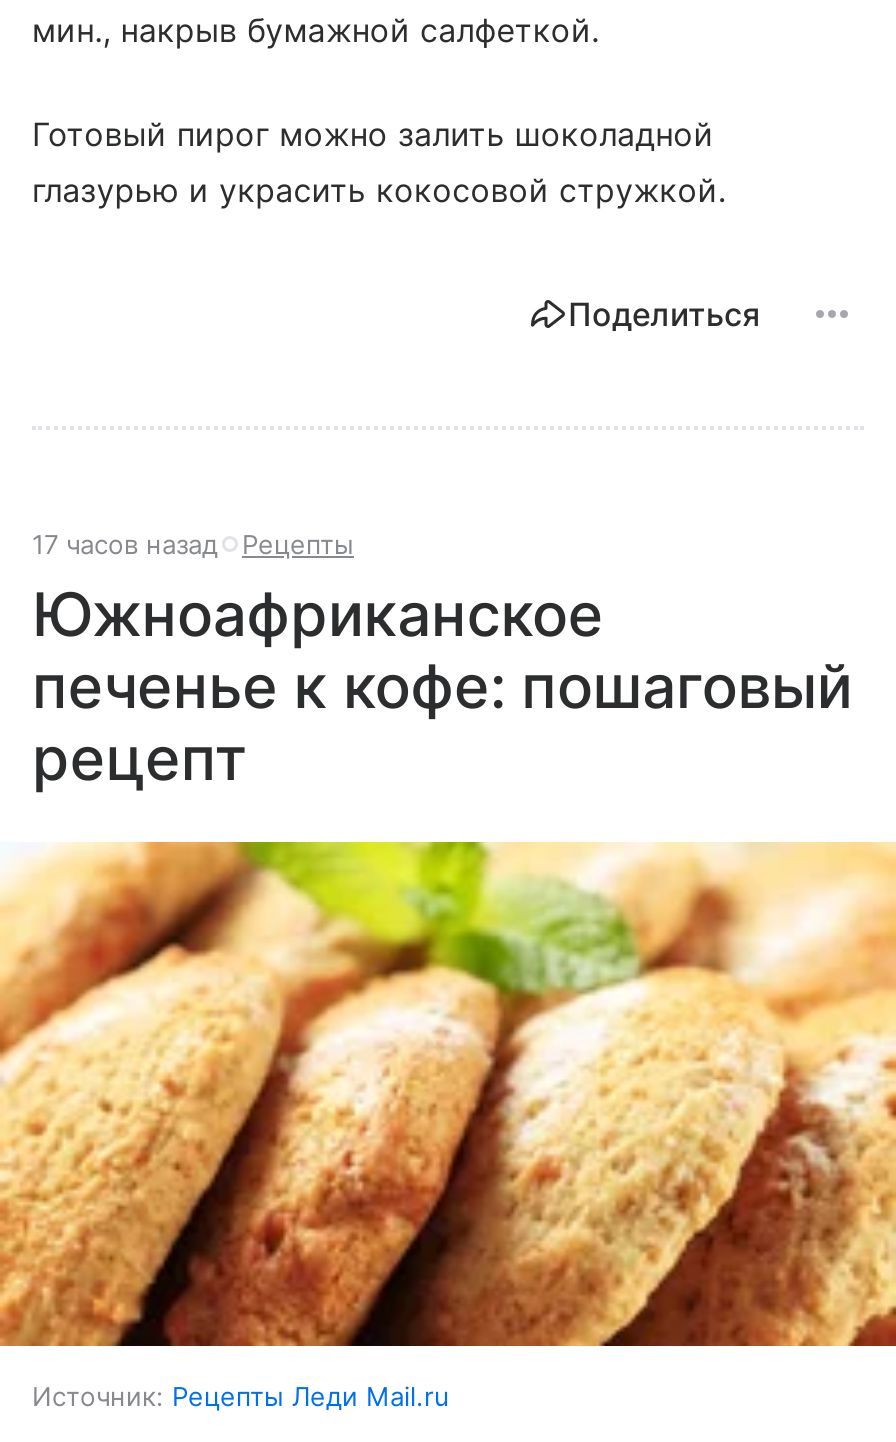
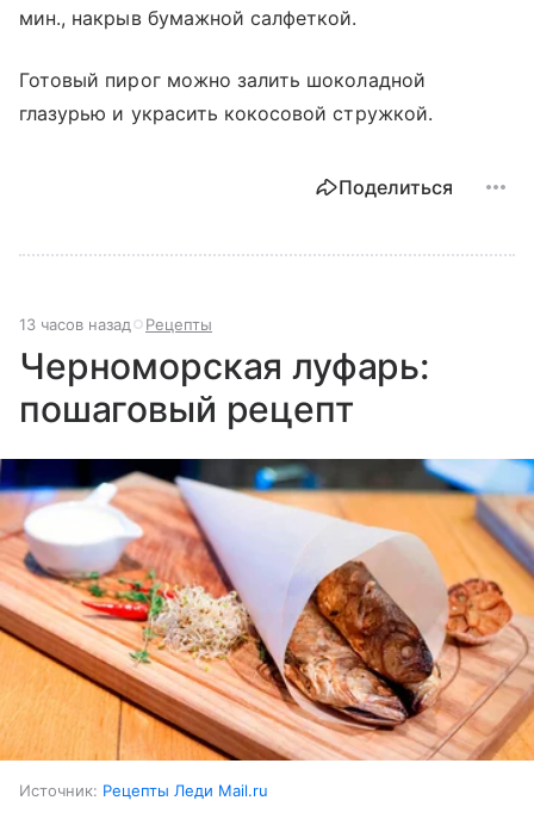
[32,529,354,561] 17 часов назад Рецепты -> [19,315,212,334] 13 часов назад Рецепты
[32,579,853,795] Южноафриканское | печенье к кофе: пошаговый | рецепт -> [19,345,429,431] Черноморская луфарь: | пошаговый рецепт
[6,840,890,1350] [image] -> [4,458,530,762] [image]

